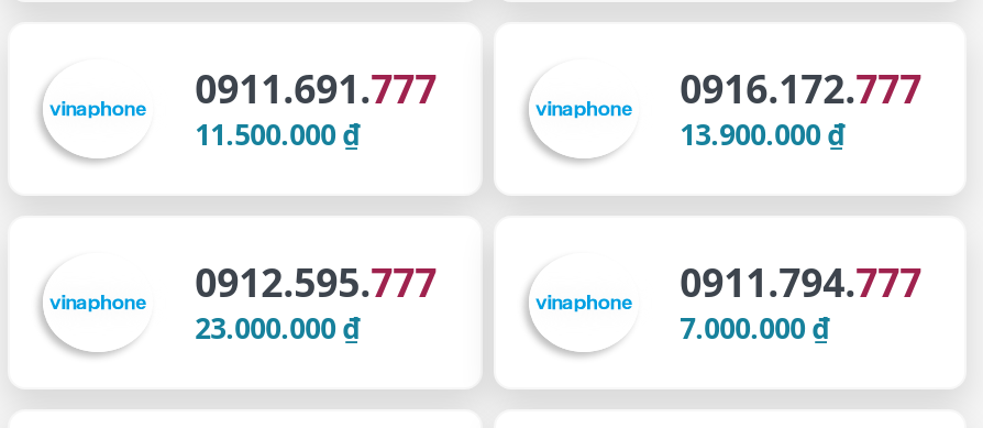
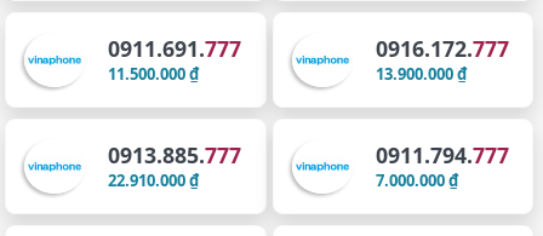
[195,256,437,309] 0912.595.777 -> [108,141,241,170] 0913.885.777
[195,309,360,349] 23.000.000 ₫ -> [108,170,199,192] 22.910.000 ₫

